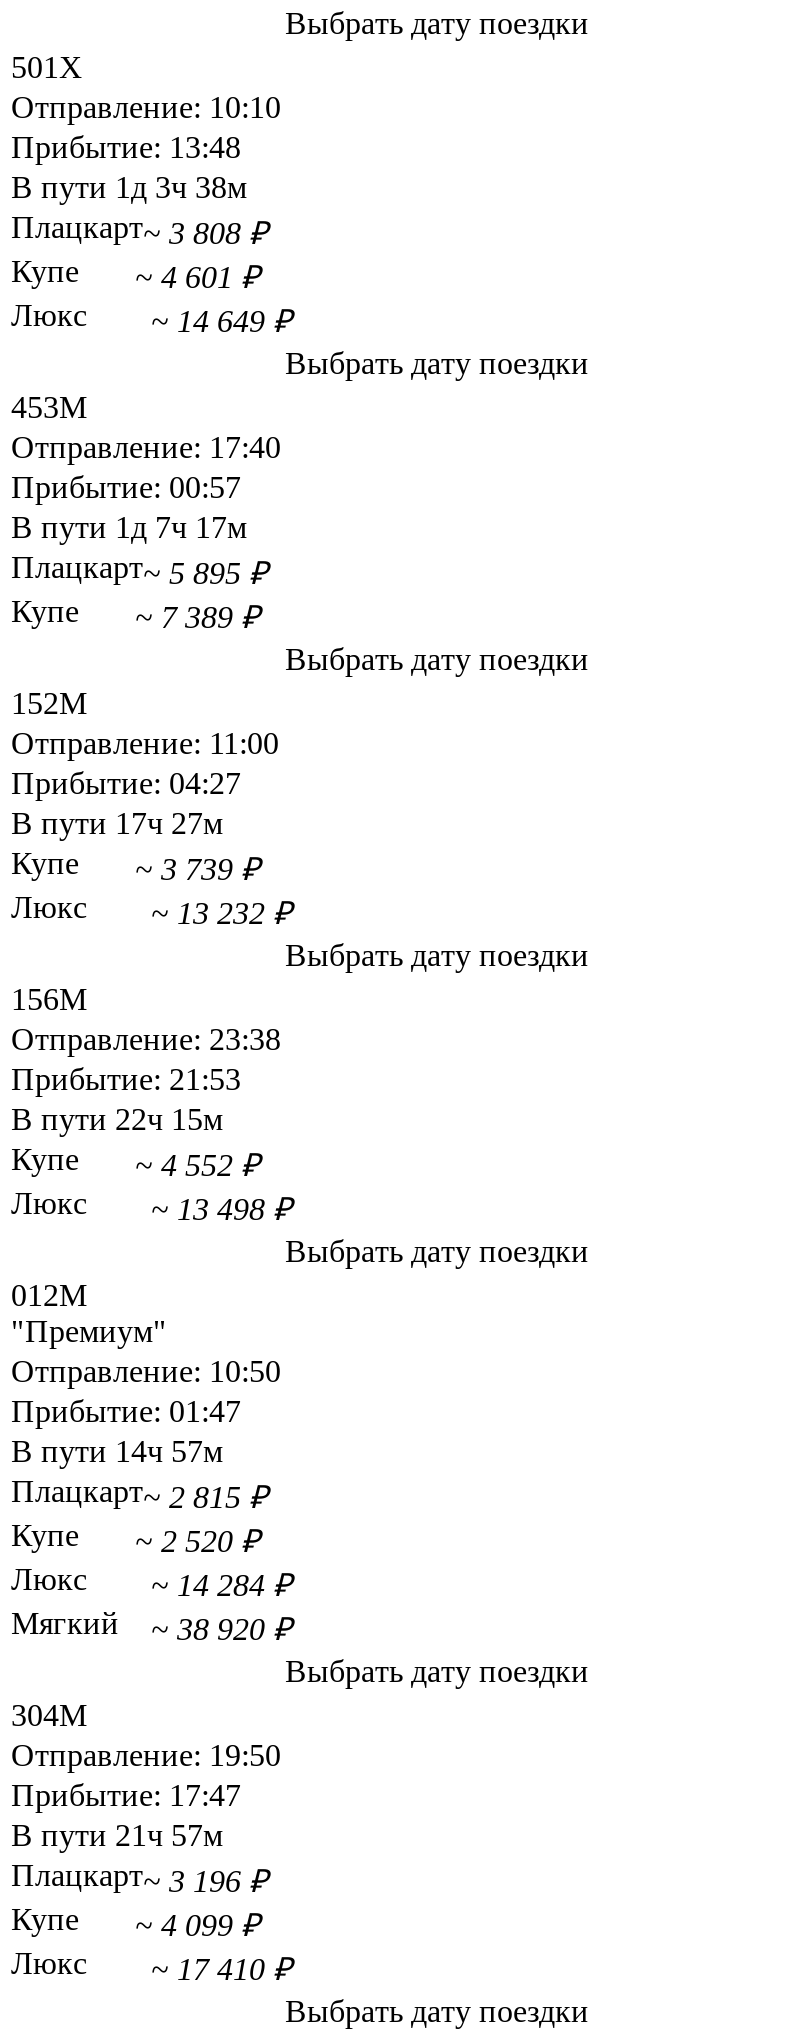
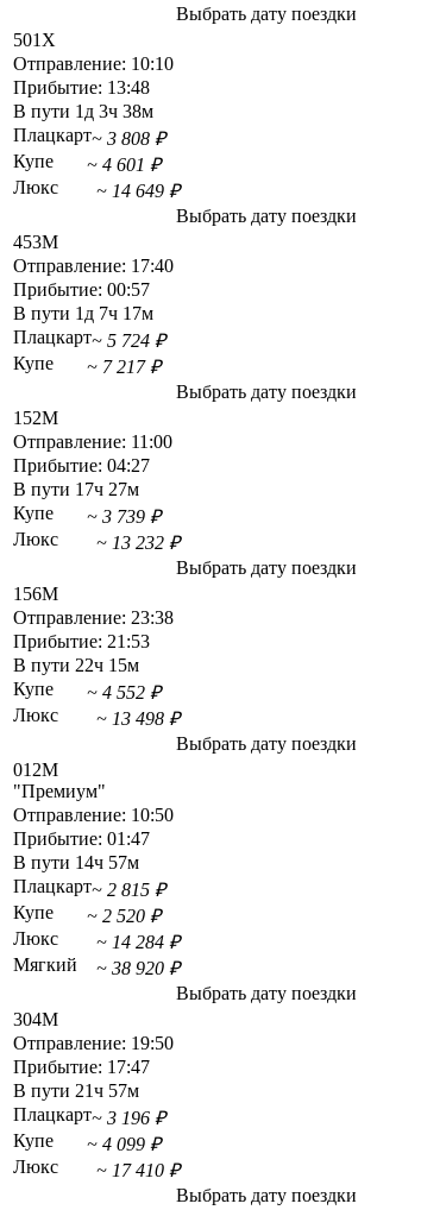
[11,551,267,591] Плацкарт~ 5 895 ₽ -> [13,327,165,351] Плацкарт~ 5 724 ₽
[11,595,259,635] Купе ~ 7 389 ₽ -> [13,353,161,377] Купе ~ 7 217 ₽

